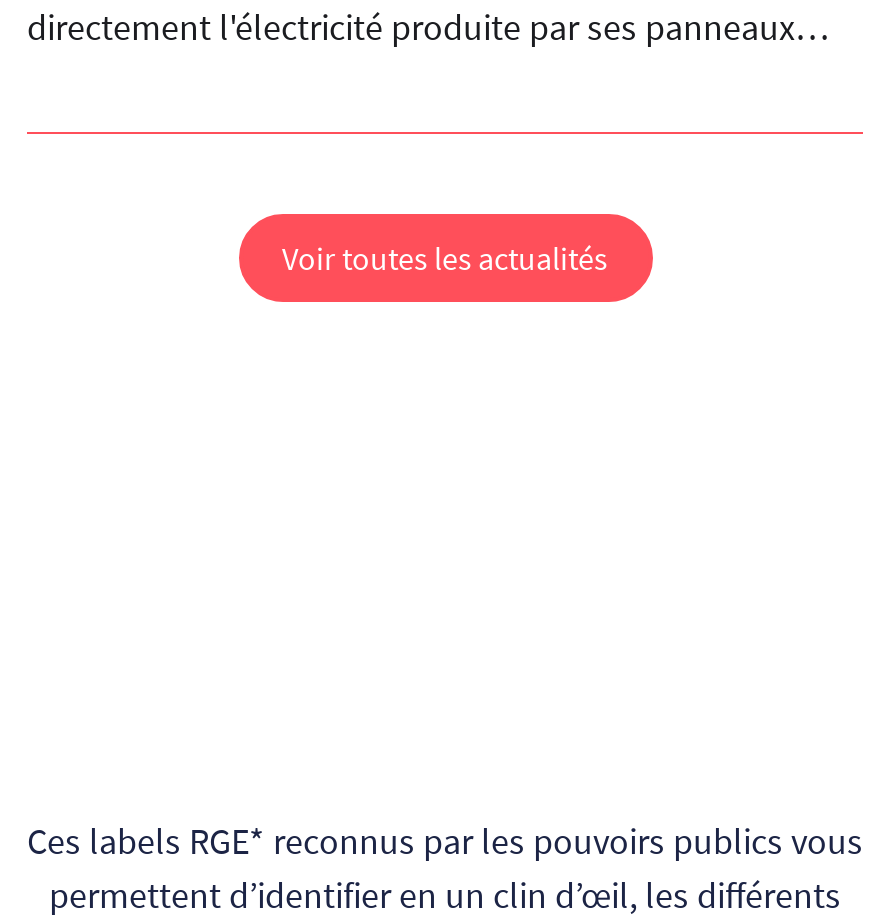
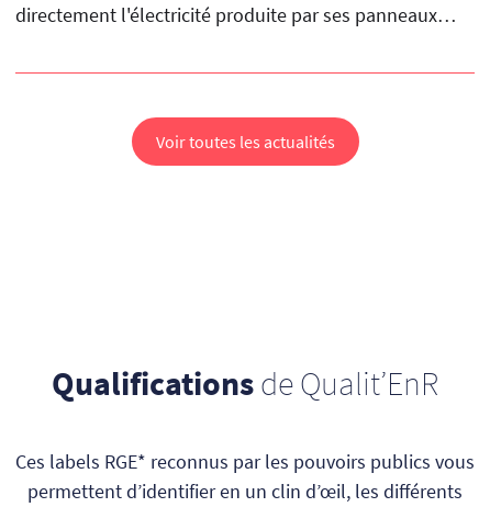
none -> [52,362,438,404] Qualifications de Qualit’EnR

